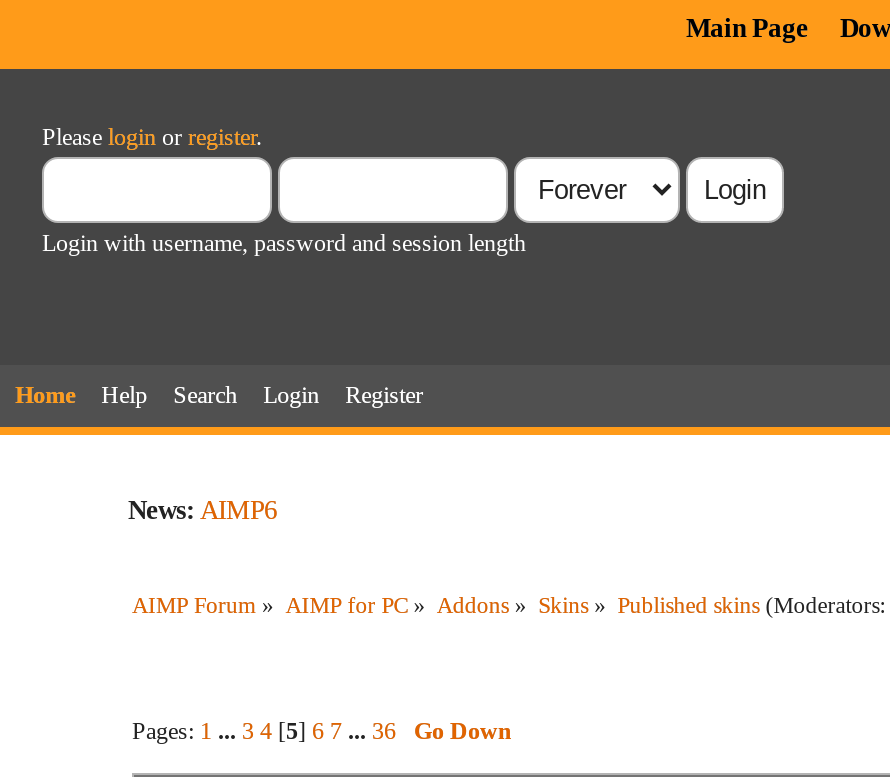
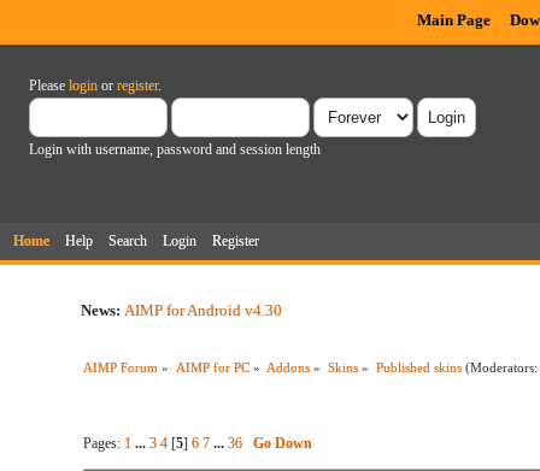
[128,495,278,525] News: AIMP6 -> [81,301,282,319] News: AIMP for Android v4.30

